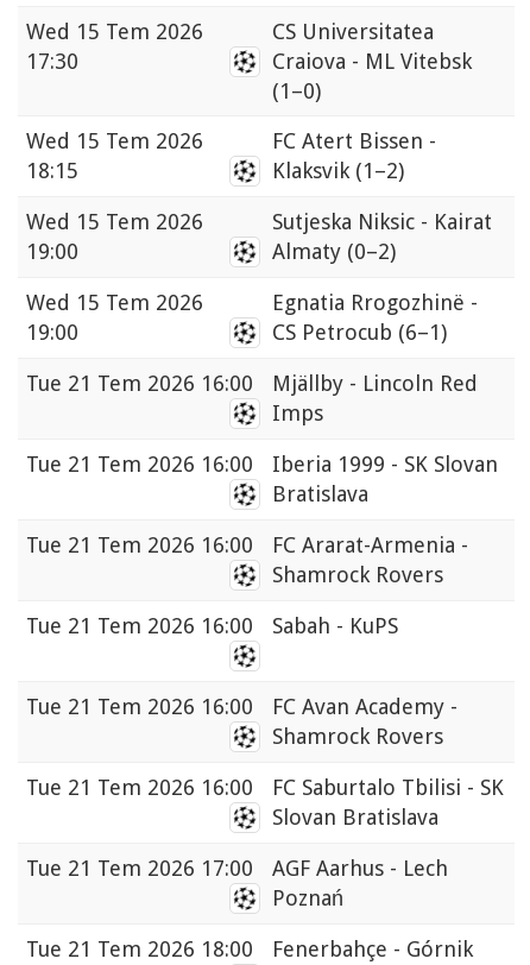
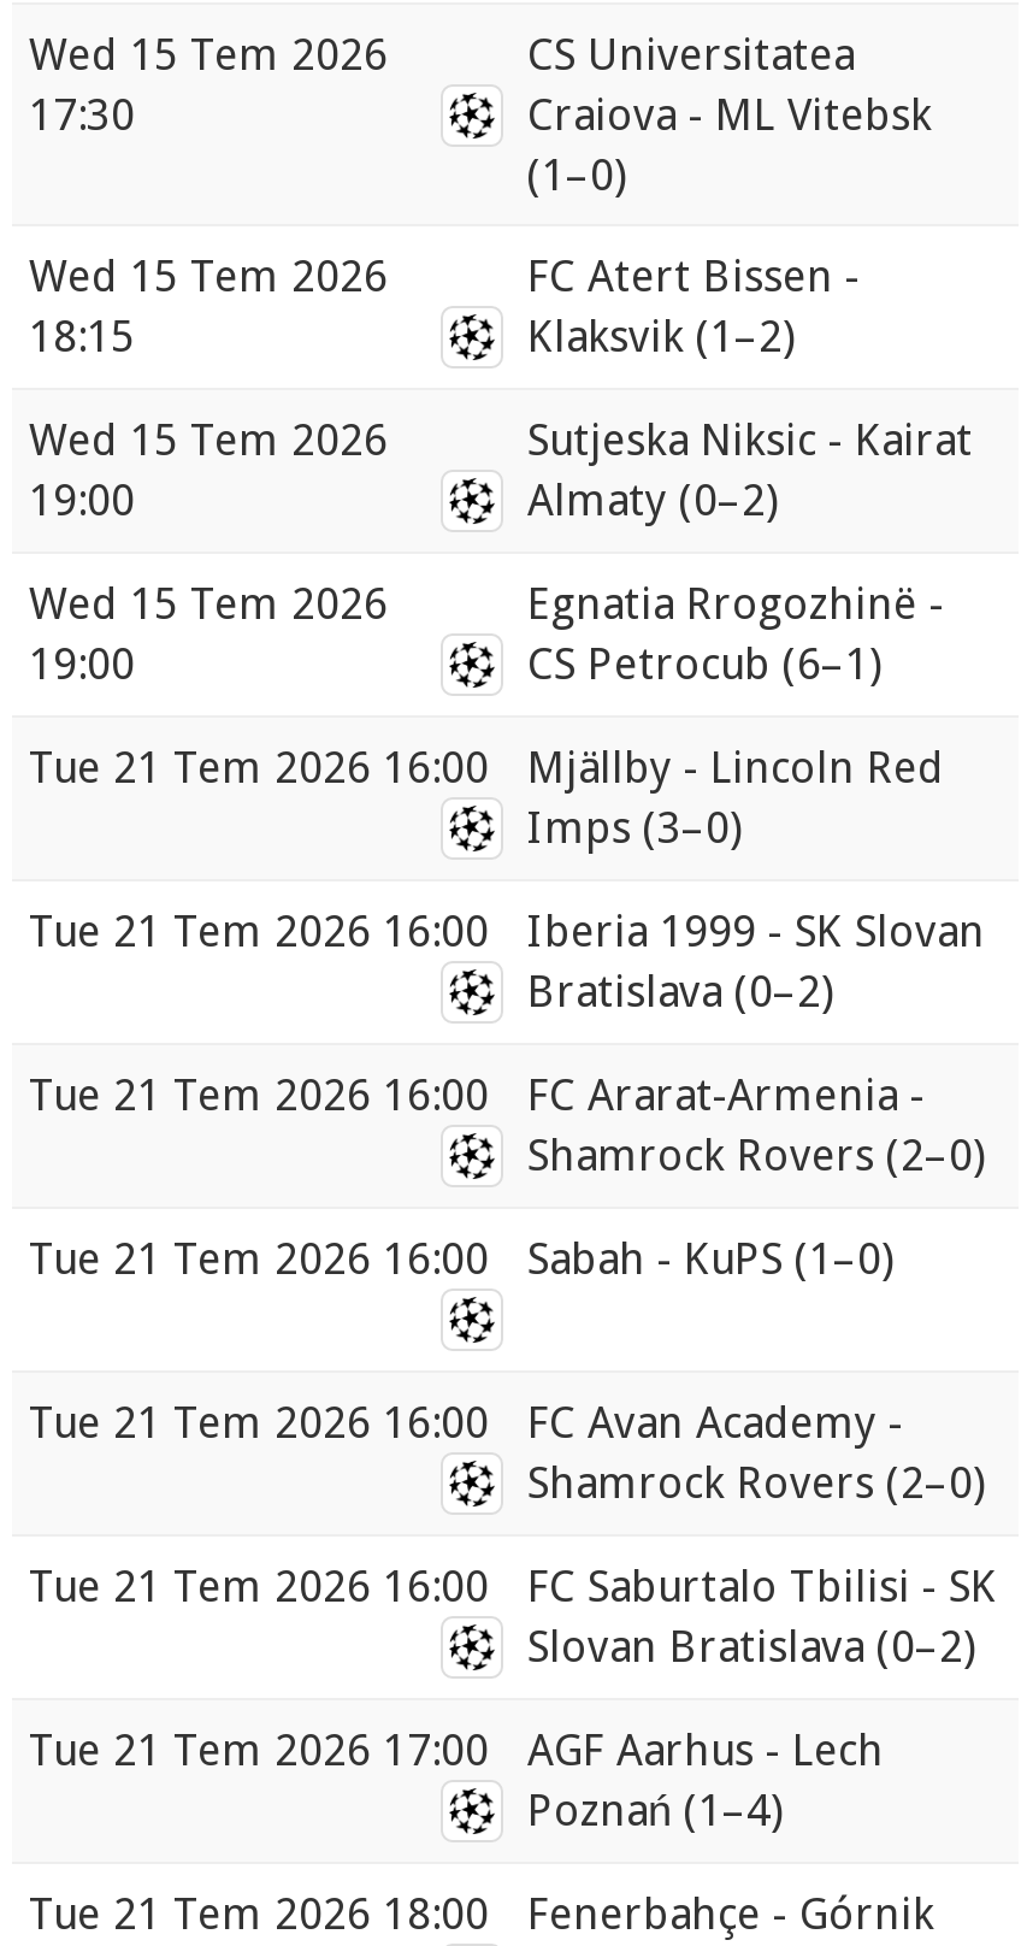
[272,401,323,426] Imps -> [527,803,742,853] Imps (3–0)
[272,482,368,507] Bratislava -> [527,966,833,1017] Bratislava (0–2)
[272,562,443,587] Shamrock Rovers -> [527,1130,985,1181] Shamrock Rovers (2–0)
[272,614,398,639] Sabah - KuPS -> [527,1234,893,1284] Sabah - KuPS (1–0)
[272,724,443,749] Shamrock Rovers -> [527,1458,985,1508] Shamrock Rovers (2–0)
[272,805,438,830] Slovan Bratislava -> [527,1622,975,1672] Slovan Bratislava (0–2)
[272,886,343,911] Poznań -> [527,1785,783,1836] Poznań (1–4)

